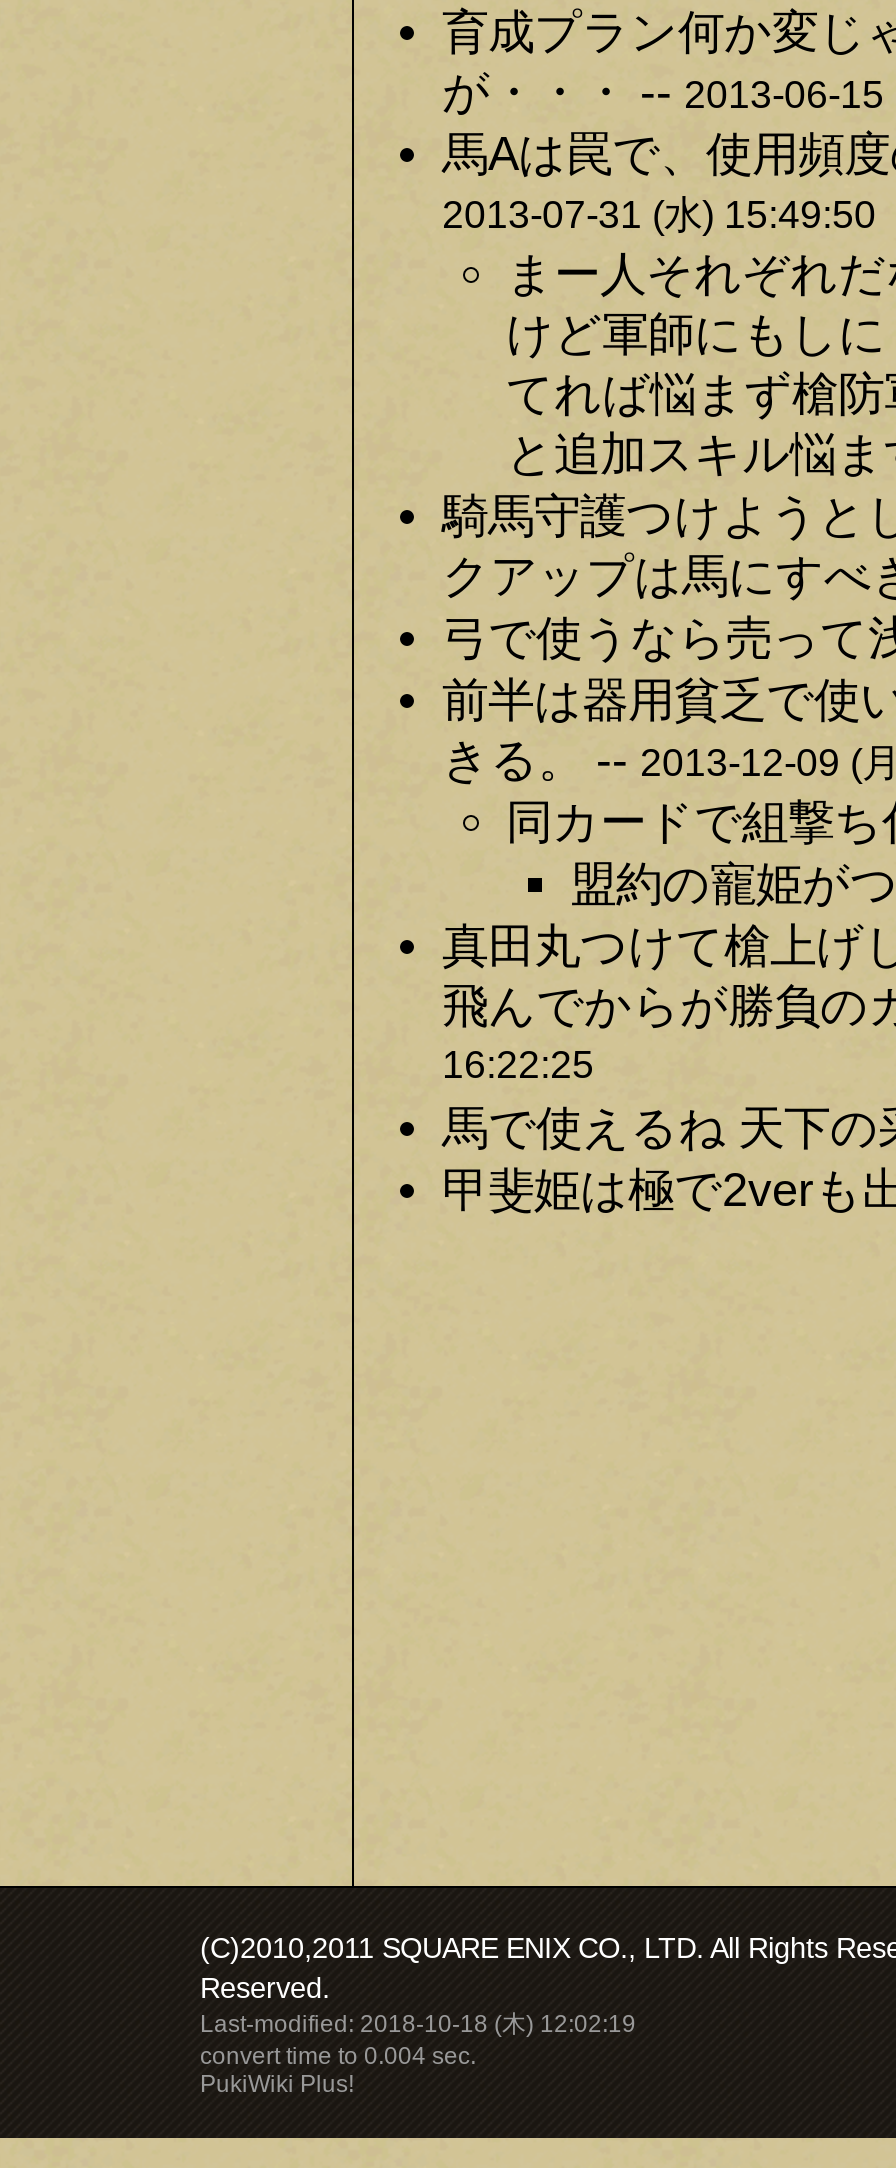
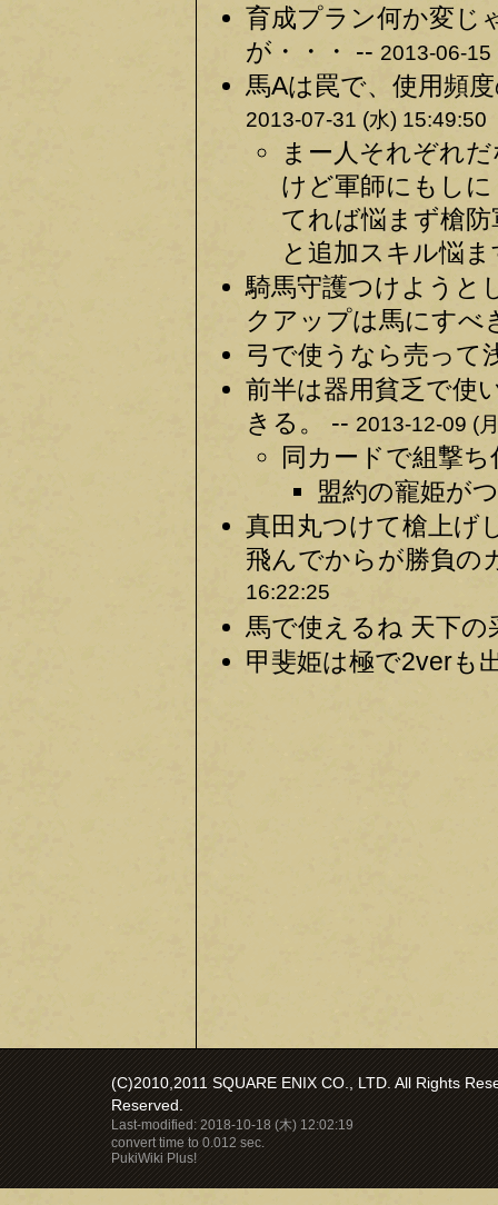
[200,2042,476,2070] convert time to 0.004 sec. -> [111,1135,265,1151] convert time to 0.012 sec.

